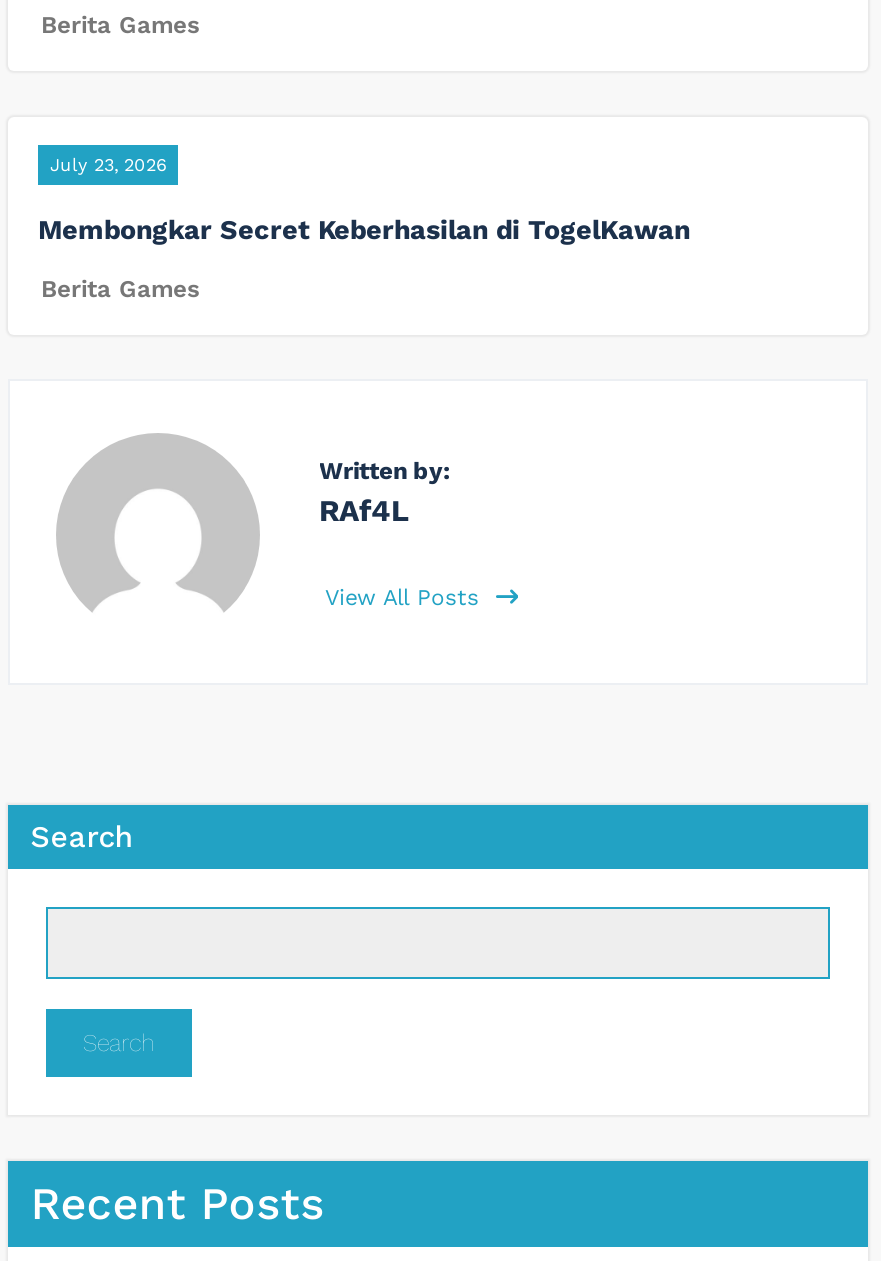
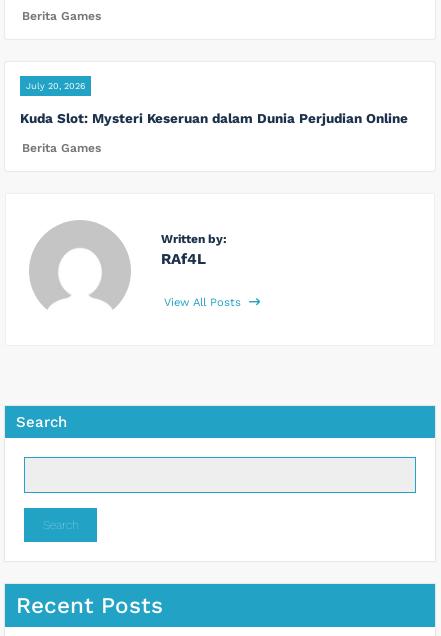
[50,154,166,174] July 23, 2026 -> [26,81,85,91] July 20, 2026
[38,212,690,244] Membongkar Secret Keberhasilan di TogelKawan -> [20,110,408,126] Kuda Slot: Mysteri Keseruan dalam Dunia Perjudian Online

